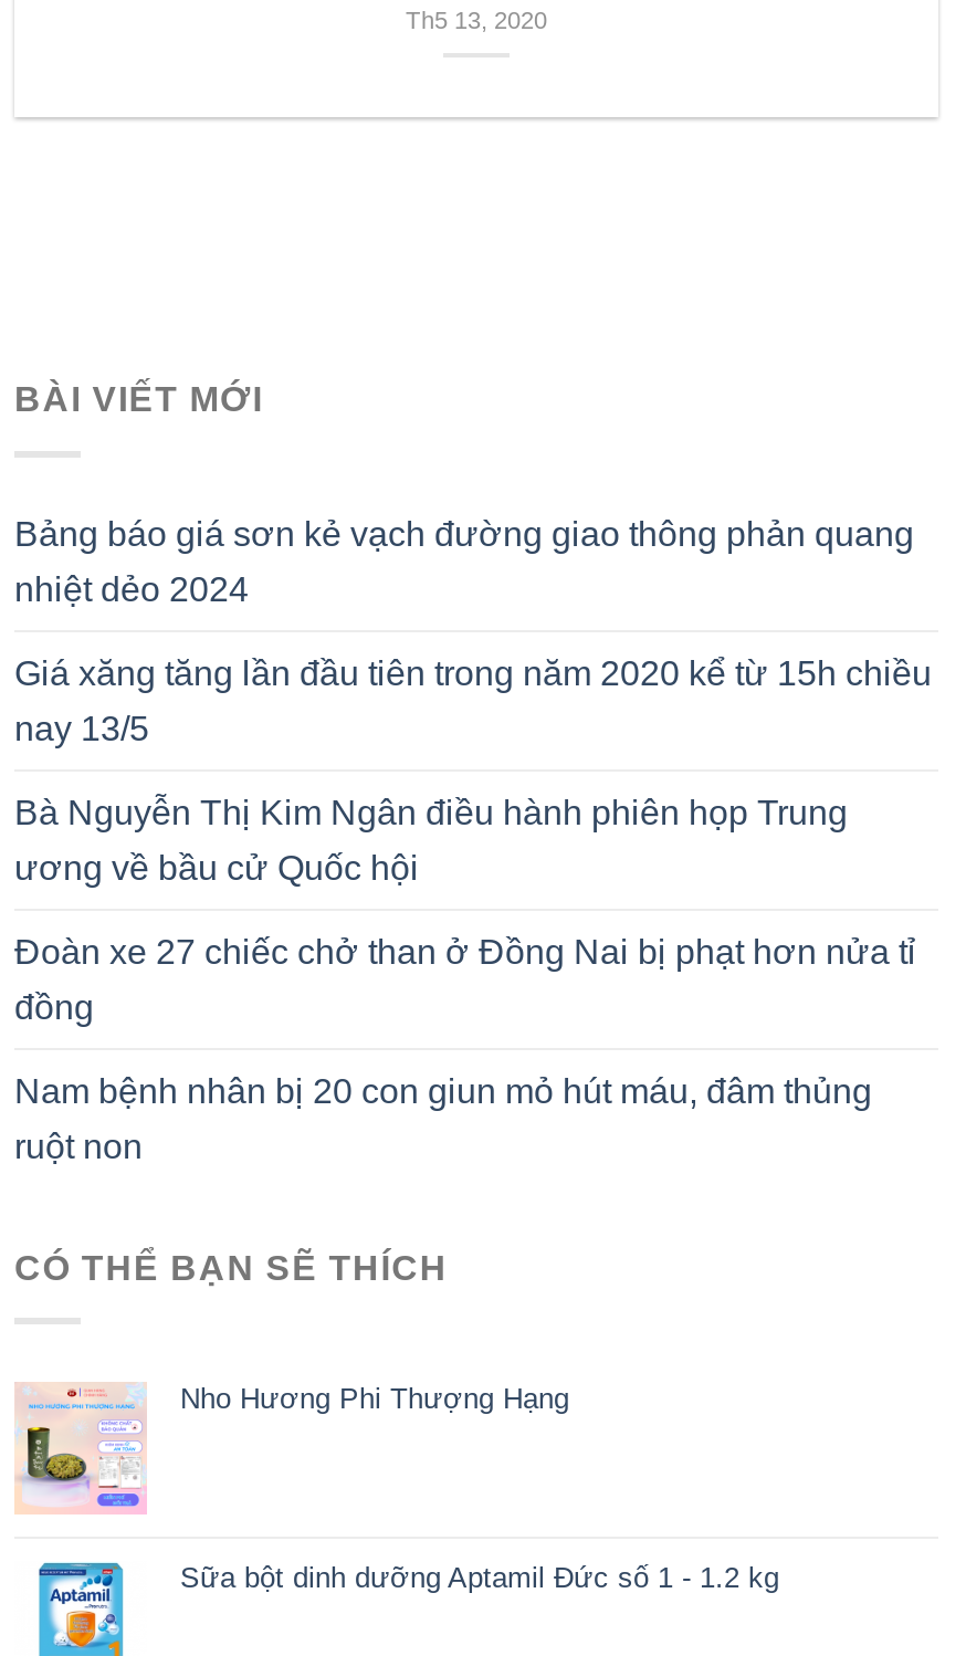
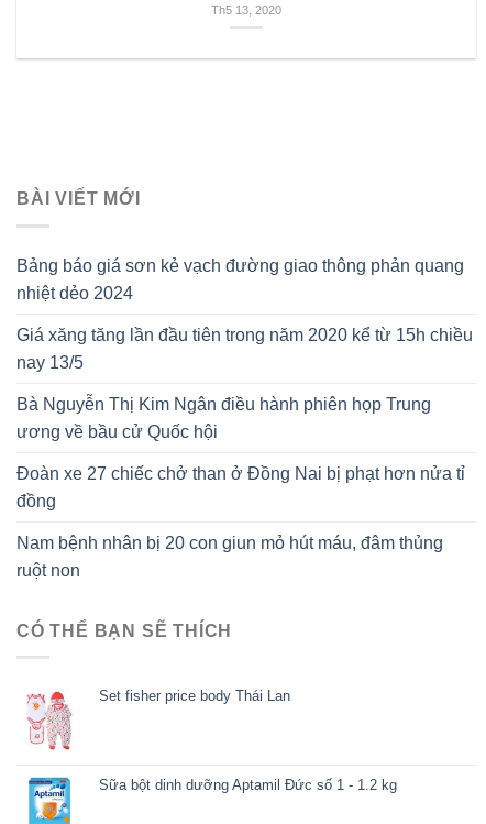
[12,1380,569,1517] [image] | Nho Hương Phi Thượng Hạng -> [16,688,290,754] [image] | Set fisher price body Thái Lan

